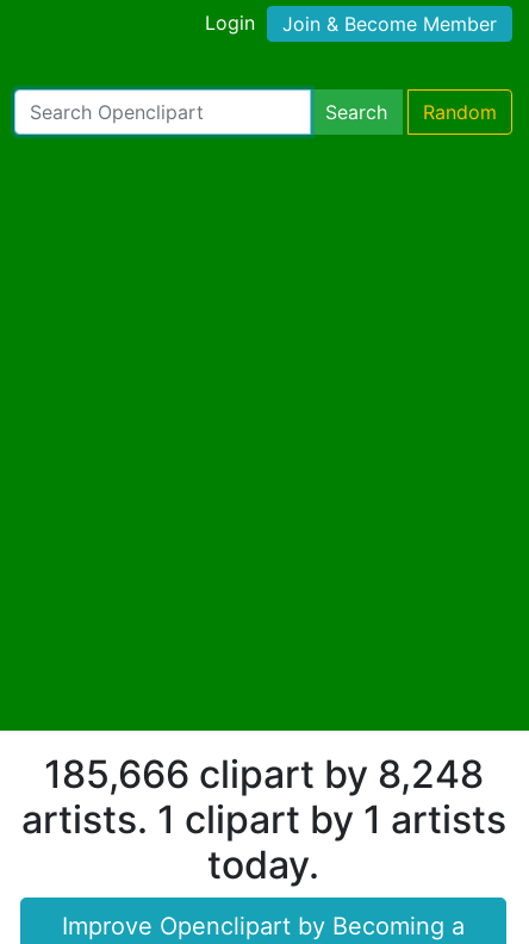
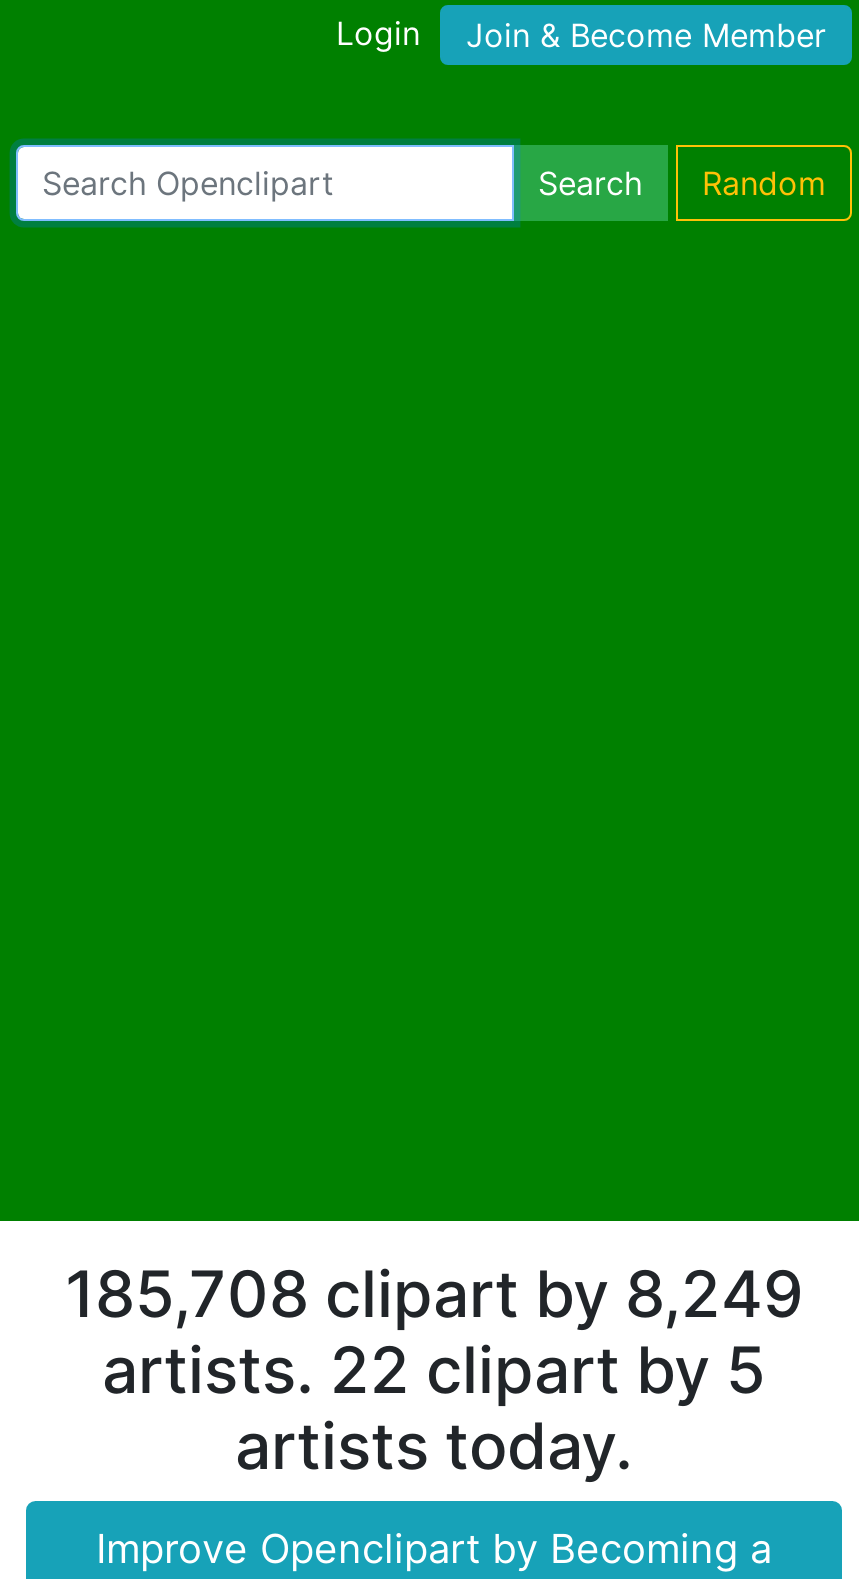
[21,750,506,887] 185,666 clipart by 8,248 | artists. 1 clipart by 1 artists | today. -> [65,1254,803,1484] 185,708 clipart by 8,249 | artists. 22 clipart by 5 | artists today.

